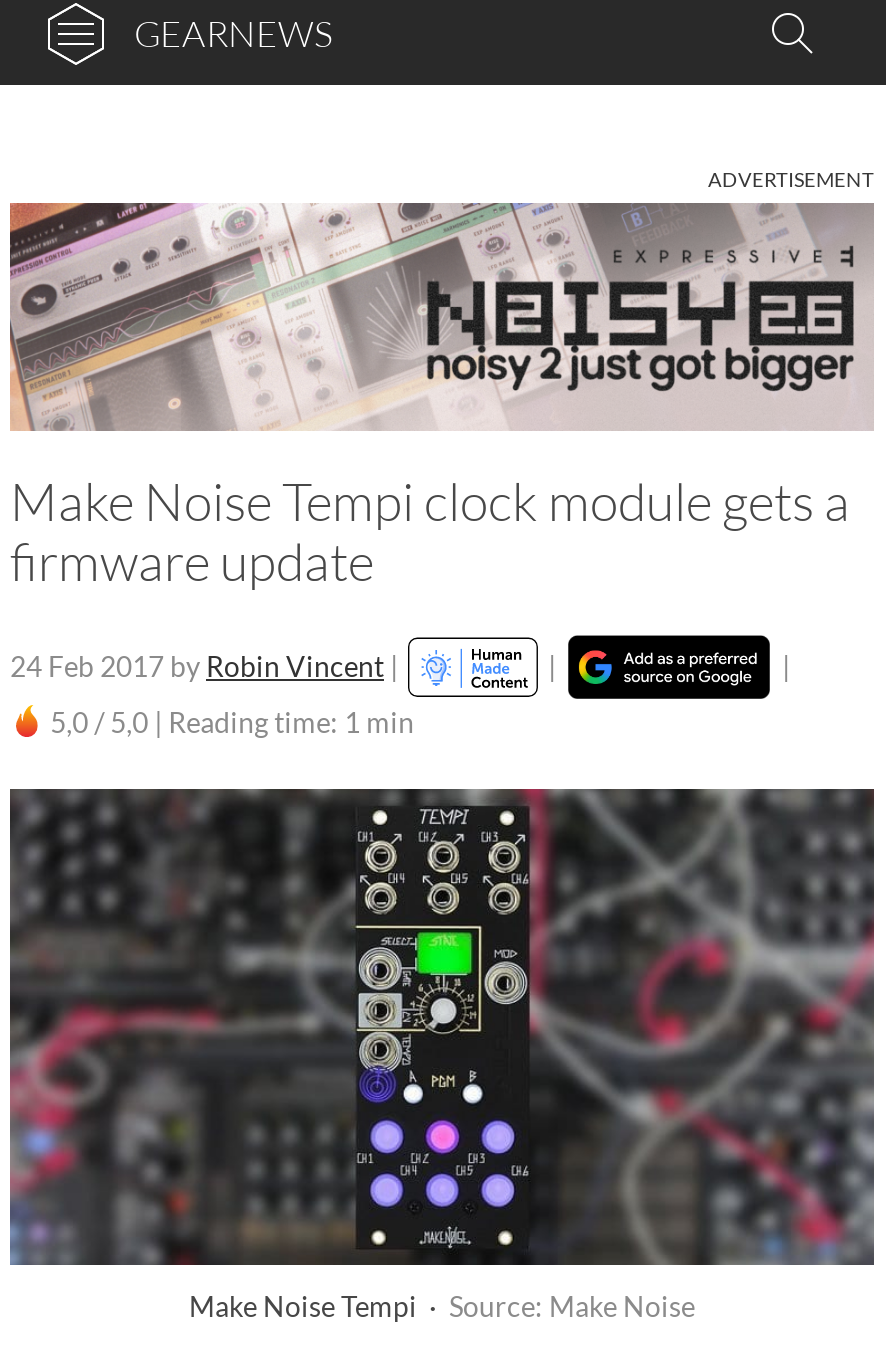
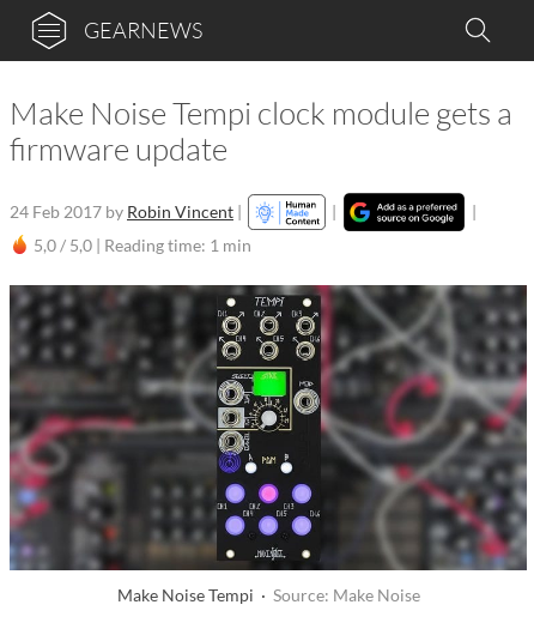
[708,167,874,191] ADVERTISEMENT -> none
[8,201,876,433] [image] -> none

